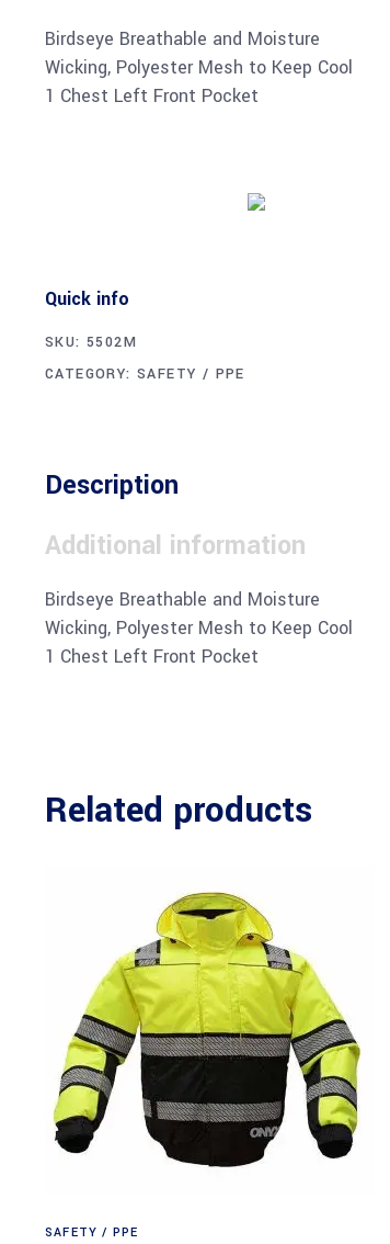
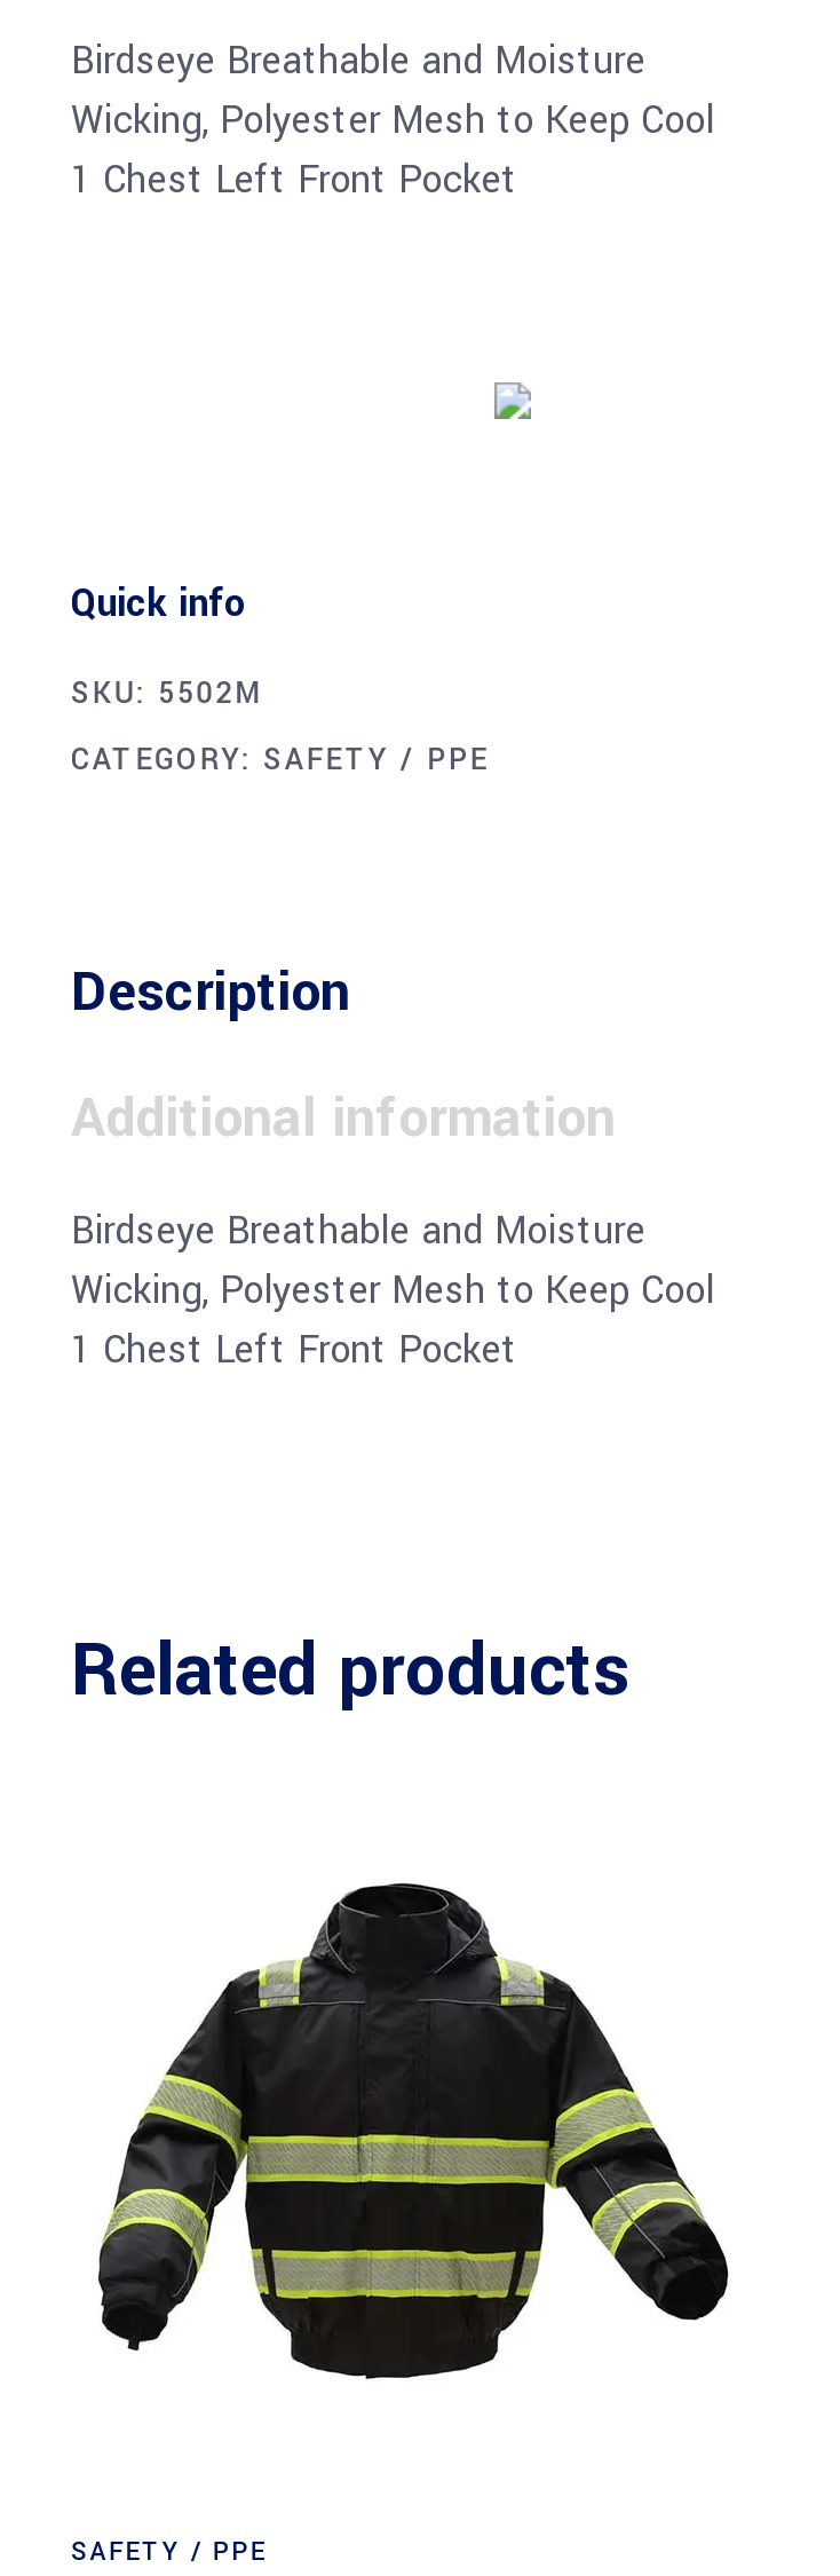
[53,891,362,1168] [image] -> [89,1841,730,2416] [image]

